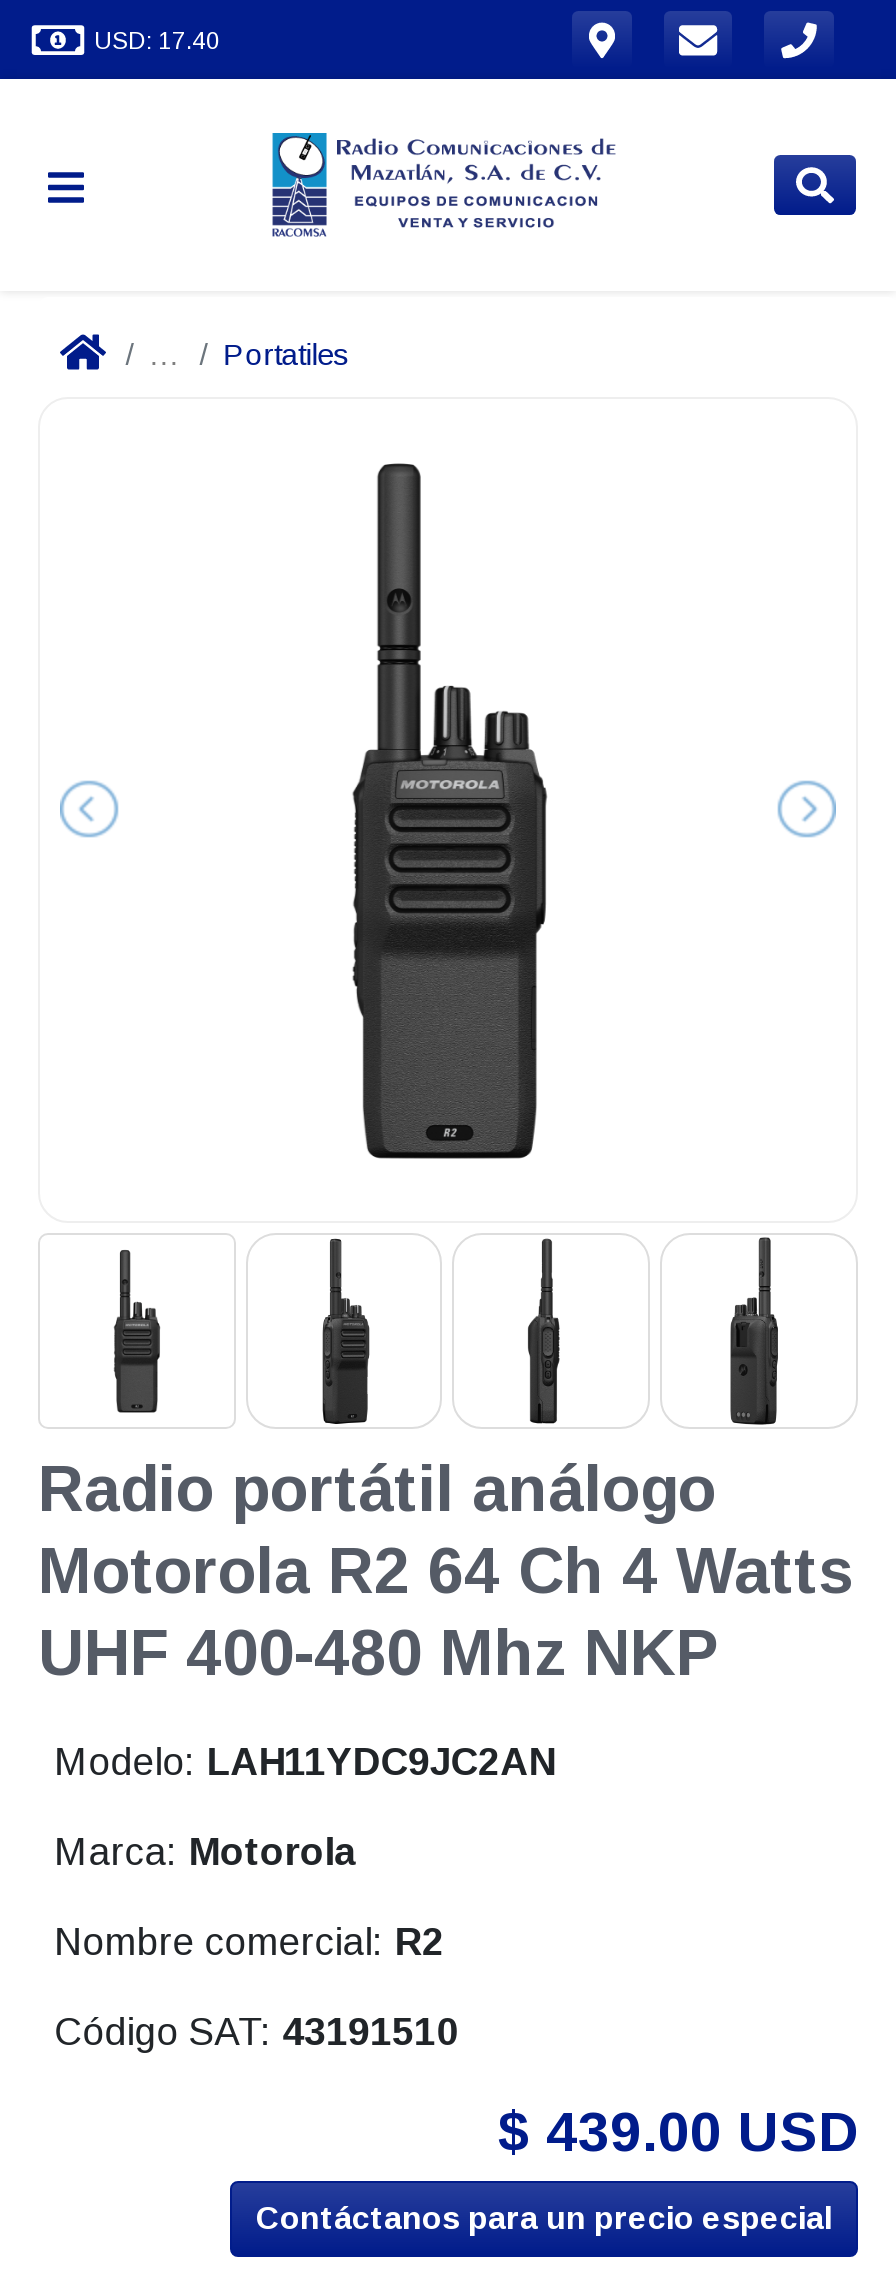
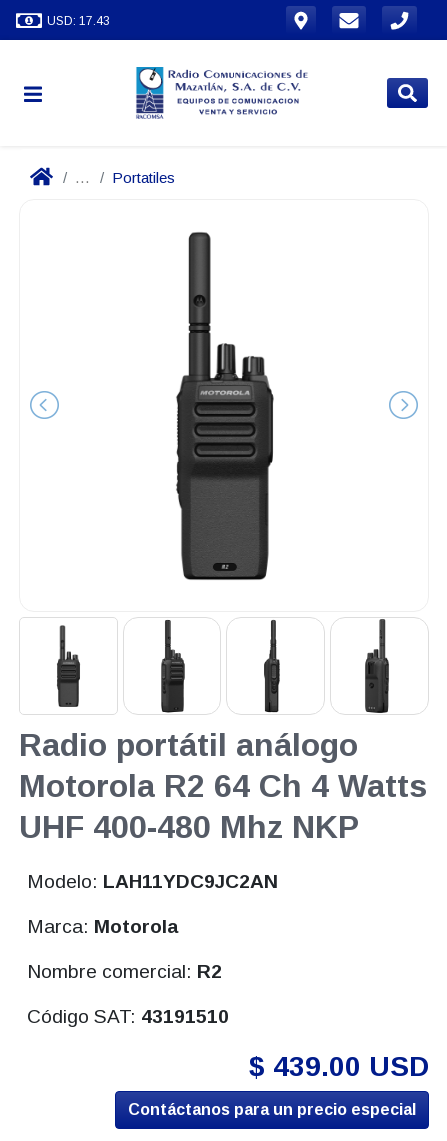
[94,26,220,54] USD: 17.40 -> [47,13,110,27] USD: 17.43

